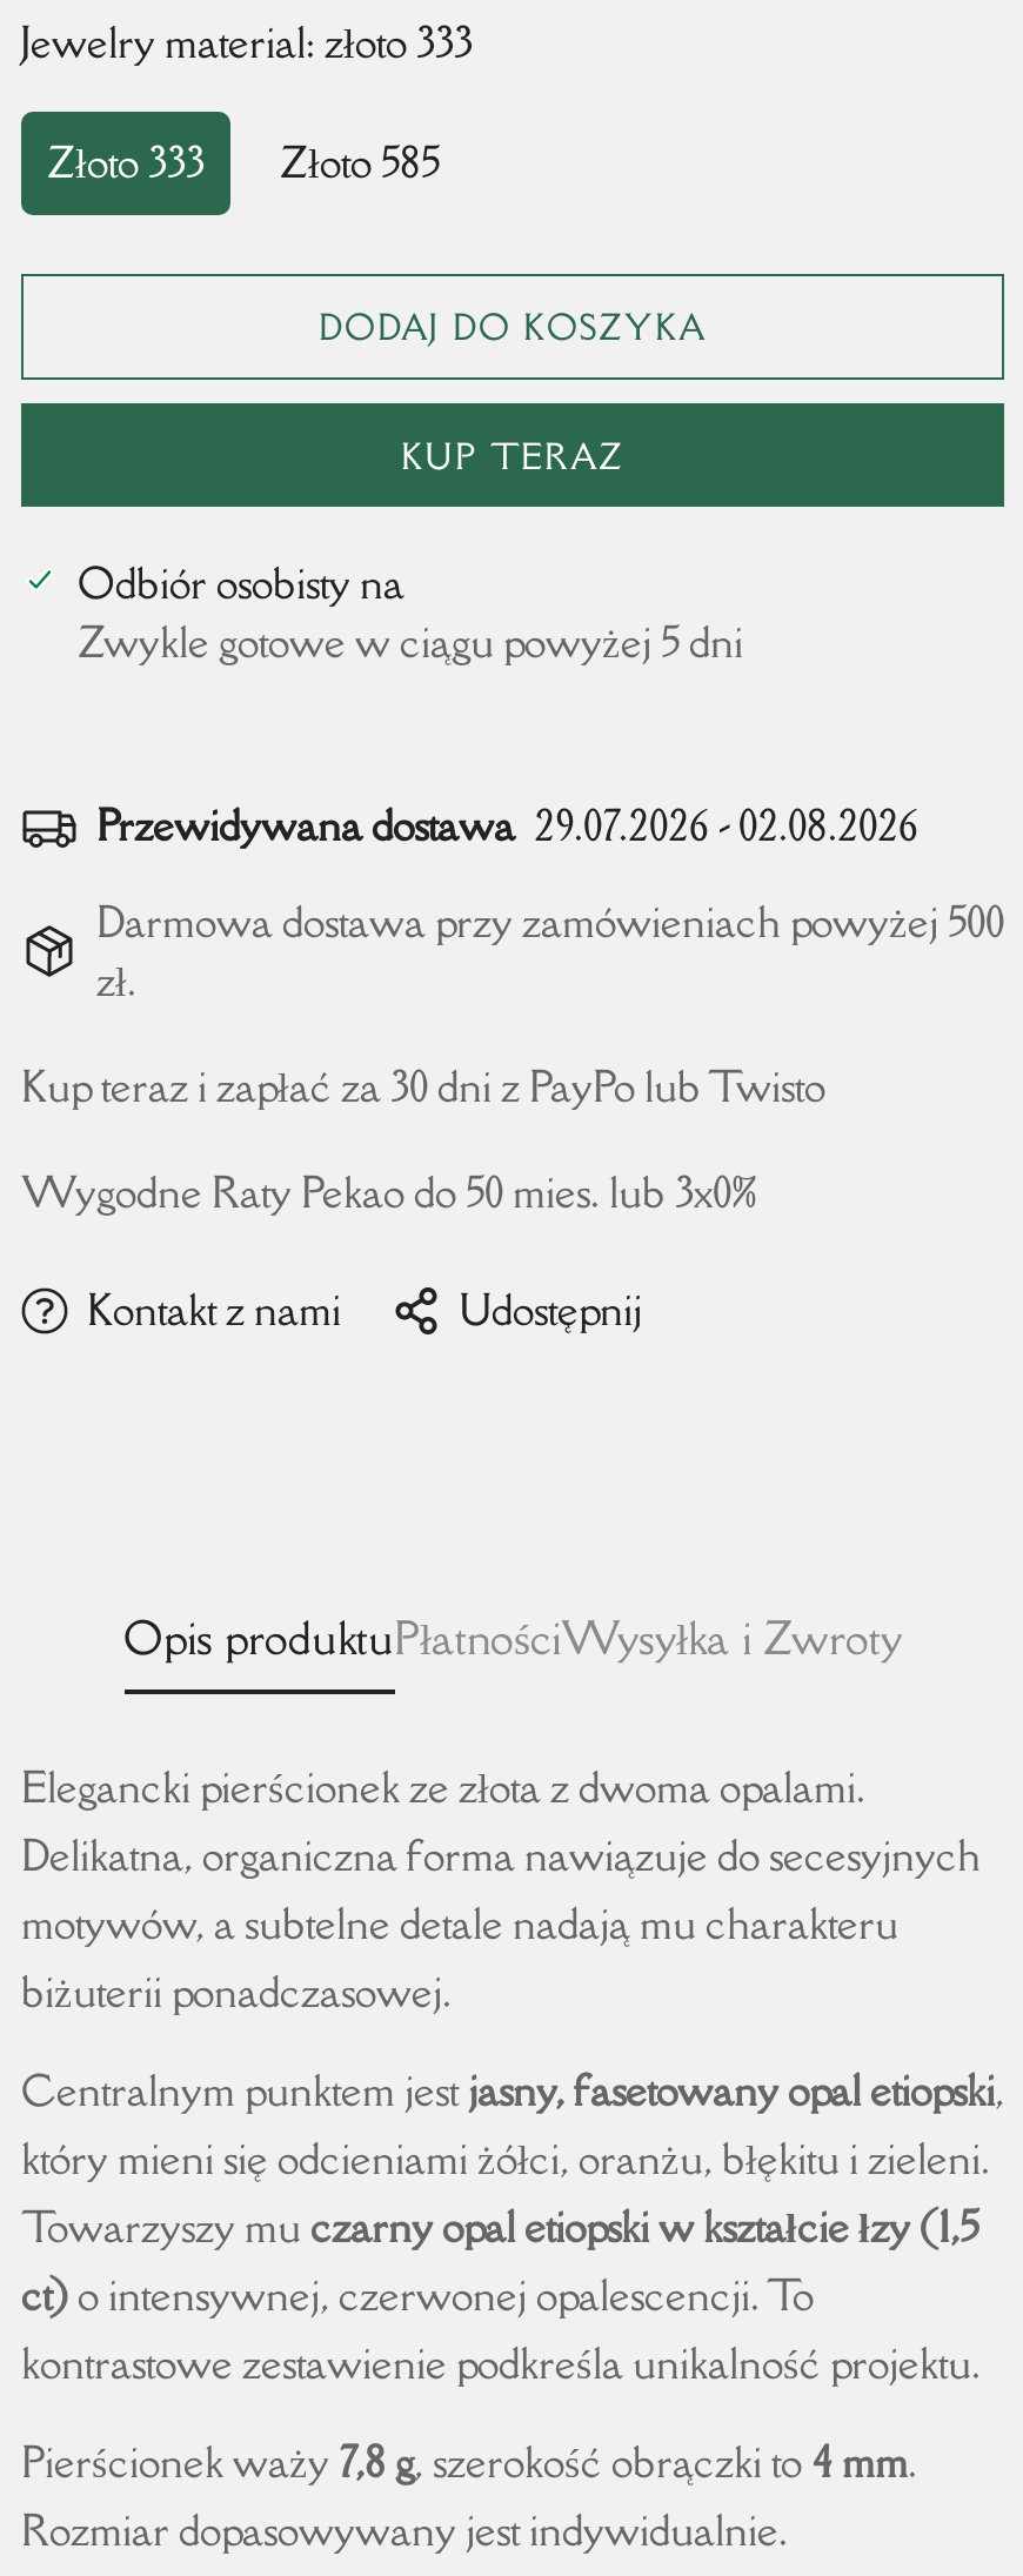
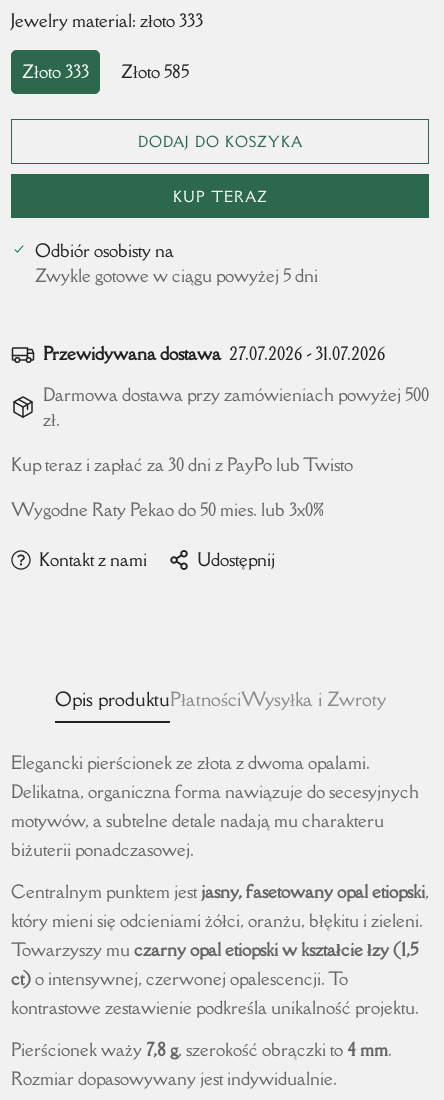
[96,799,920,853] Przewidywana dostawa 29.07.2026 - 02.08.2026 -> [43,342,386,365] Przewidywana dostawa 27.07.2026 - 31.07.2026

